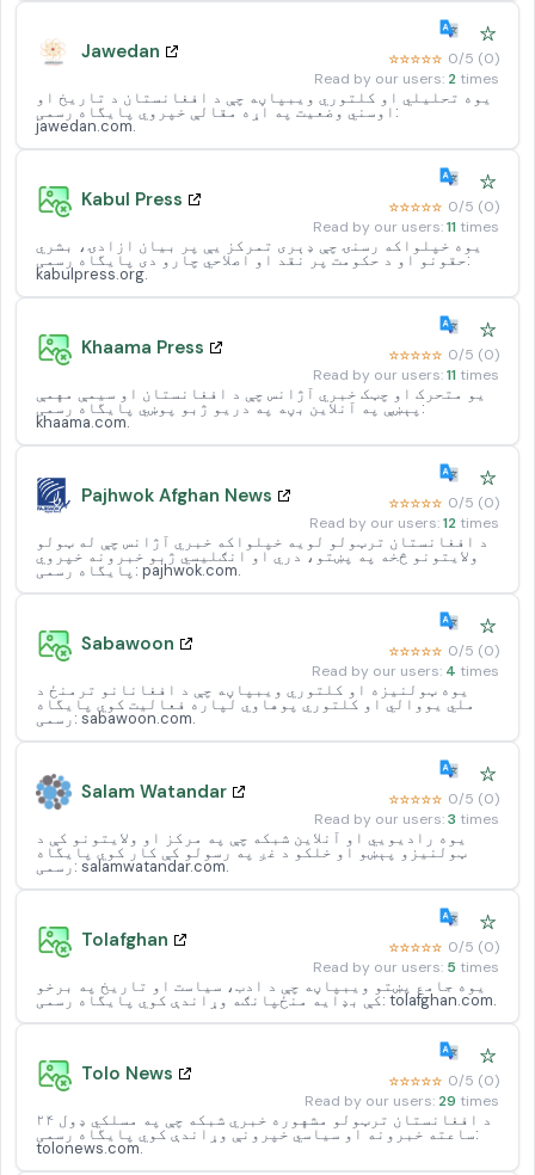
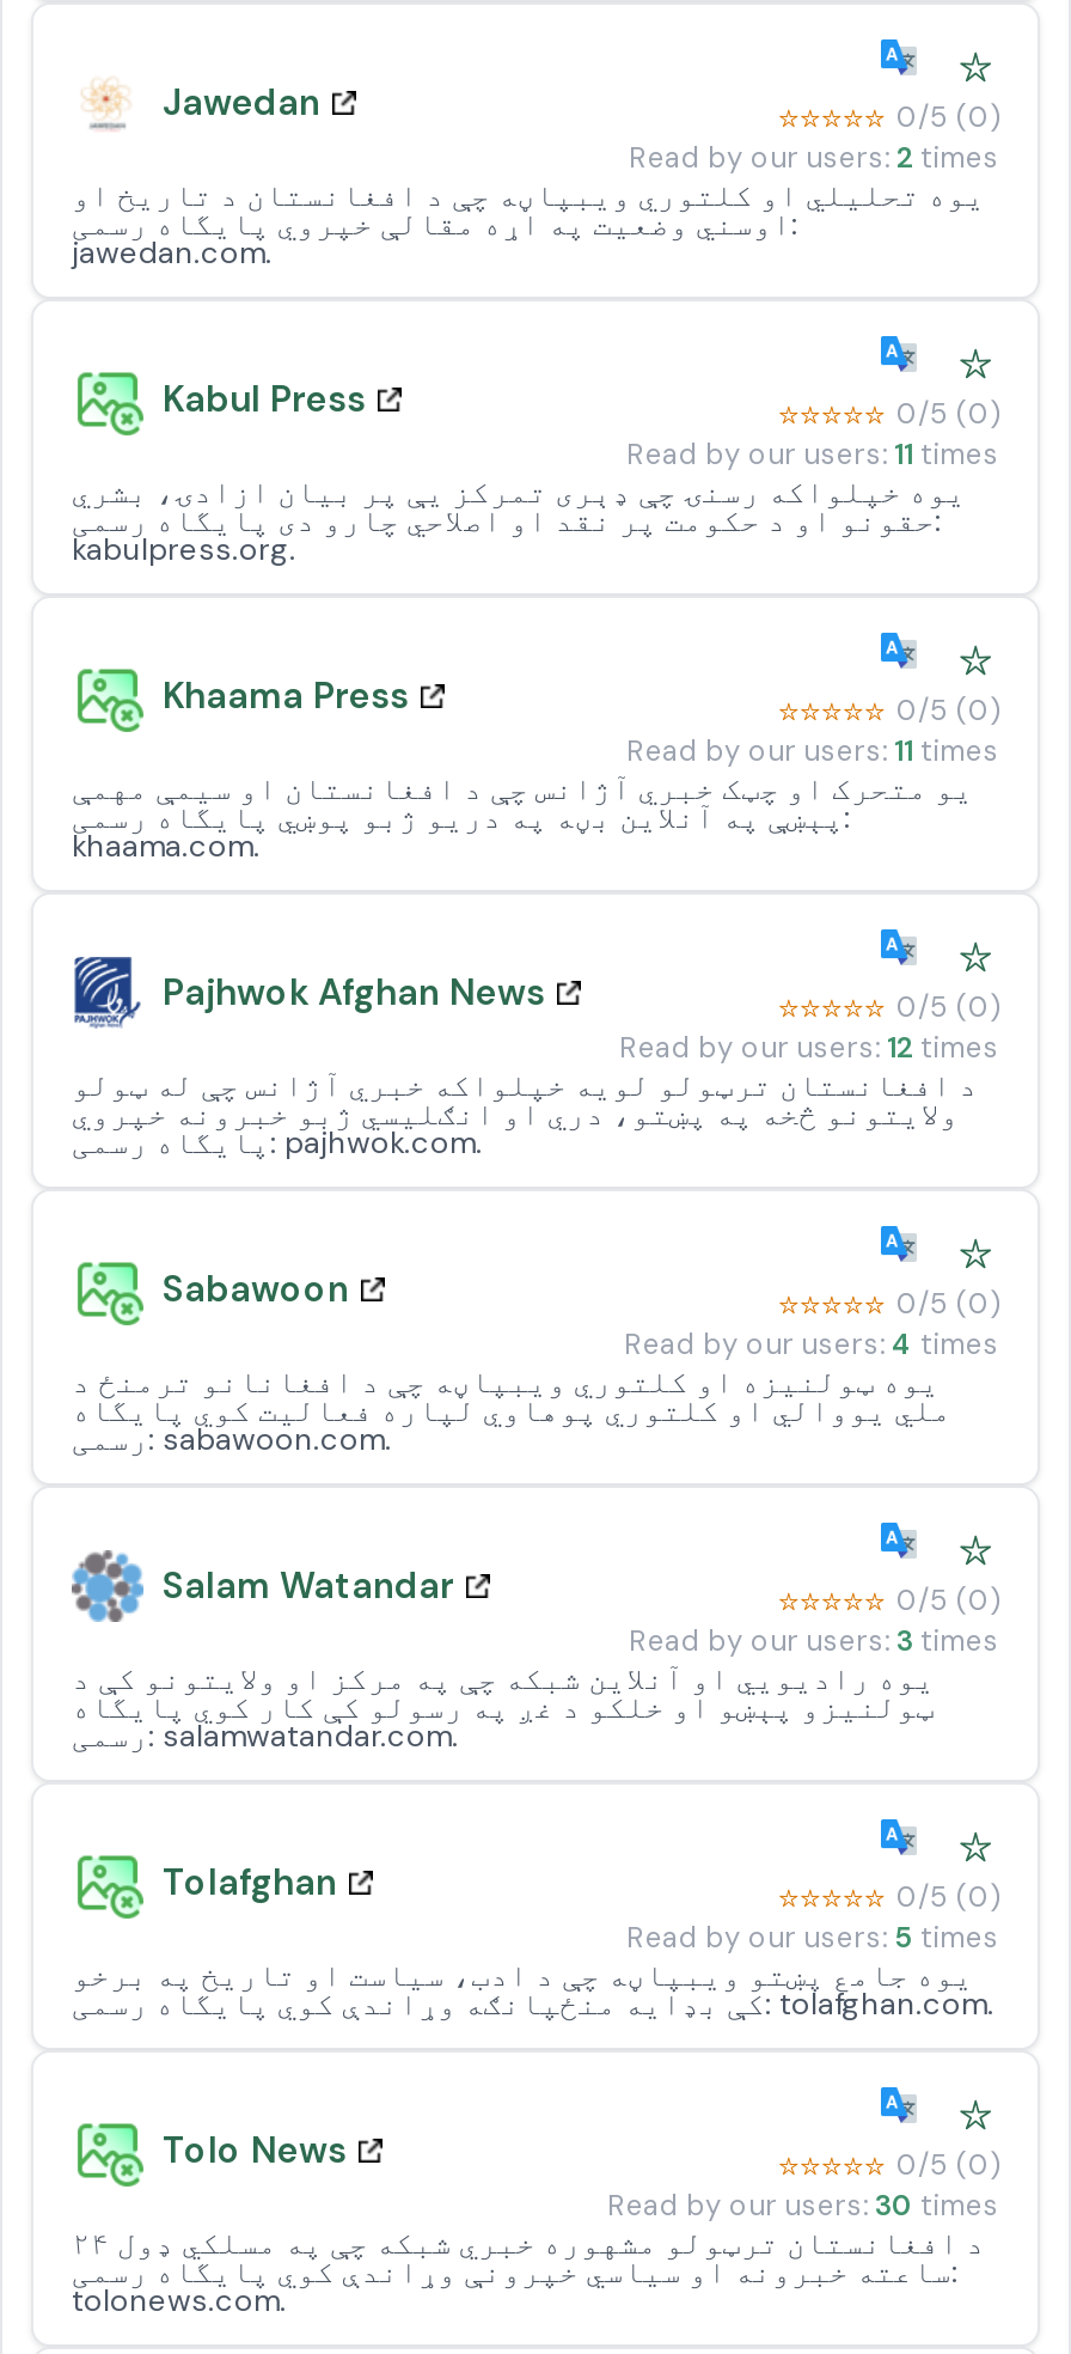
[305,1091,499,1111] Read by our users: 29 times -> [607,2187,999,2225] Read by our users: 30 times

